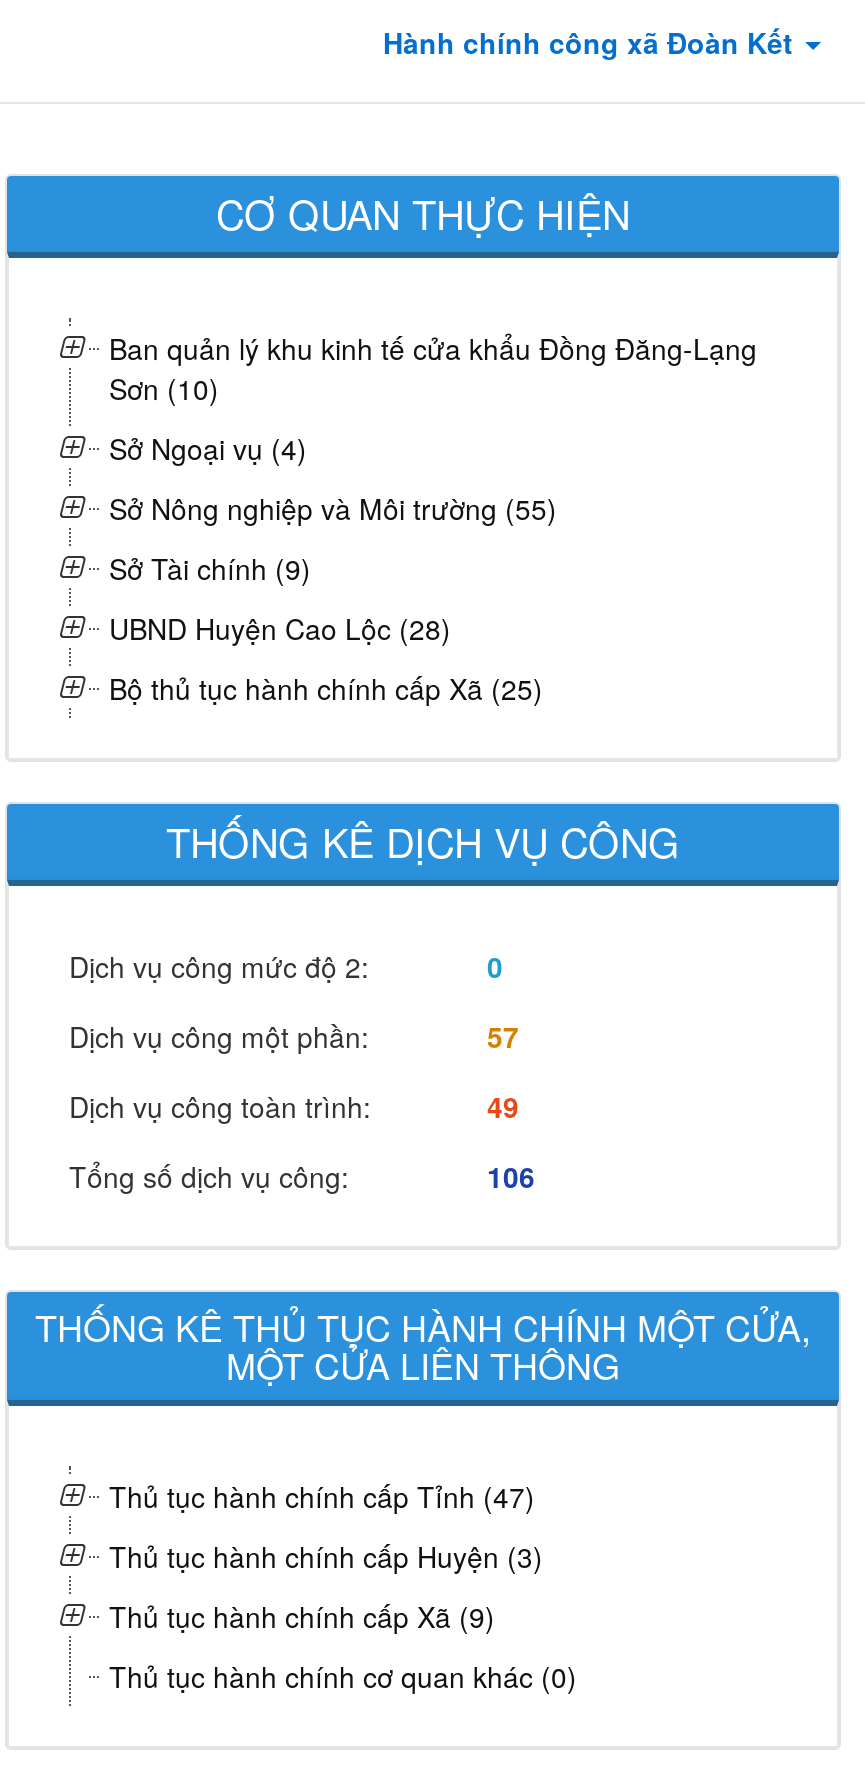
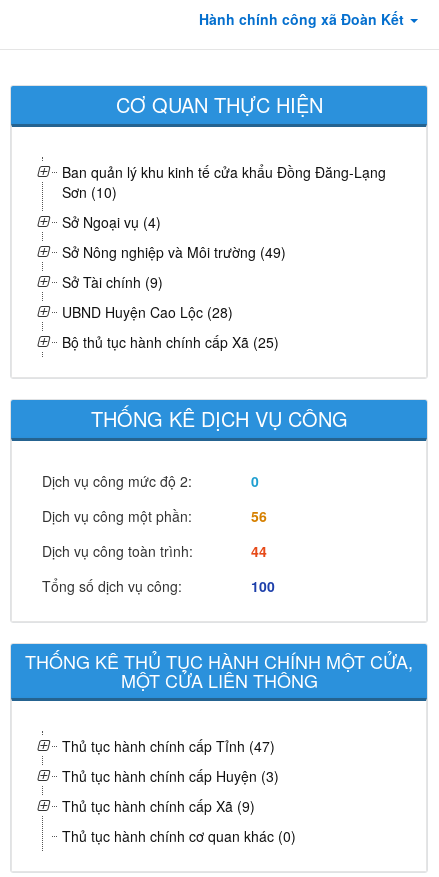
[109,488,557,528] Sở Nông nghiệp và Môi trường (55) -> [62,242,286,262] Sở Nông nghiệp và Môi trường (49)
[487,1016,519,1056] 57 -> [251,506,267,526] 56
[487,1086,519,1126] 49 -> [251,541,267,561] 44
[487,1156,535,1196] 106 -> [251,576,275,596] 100

